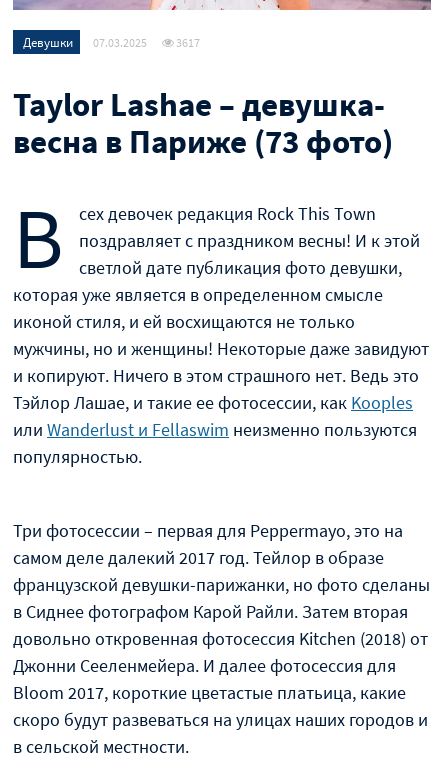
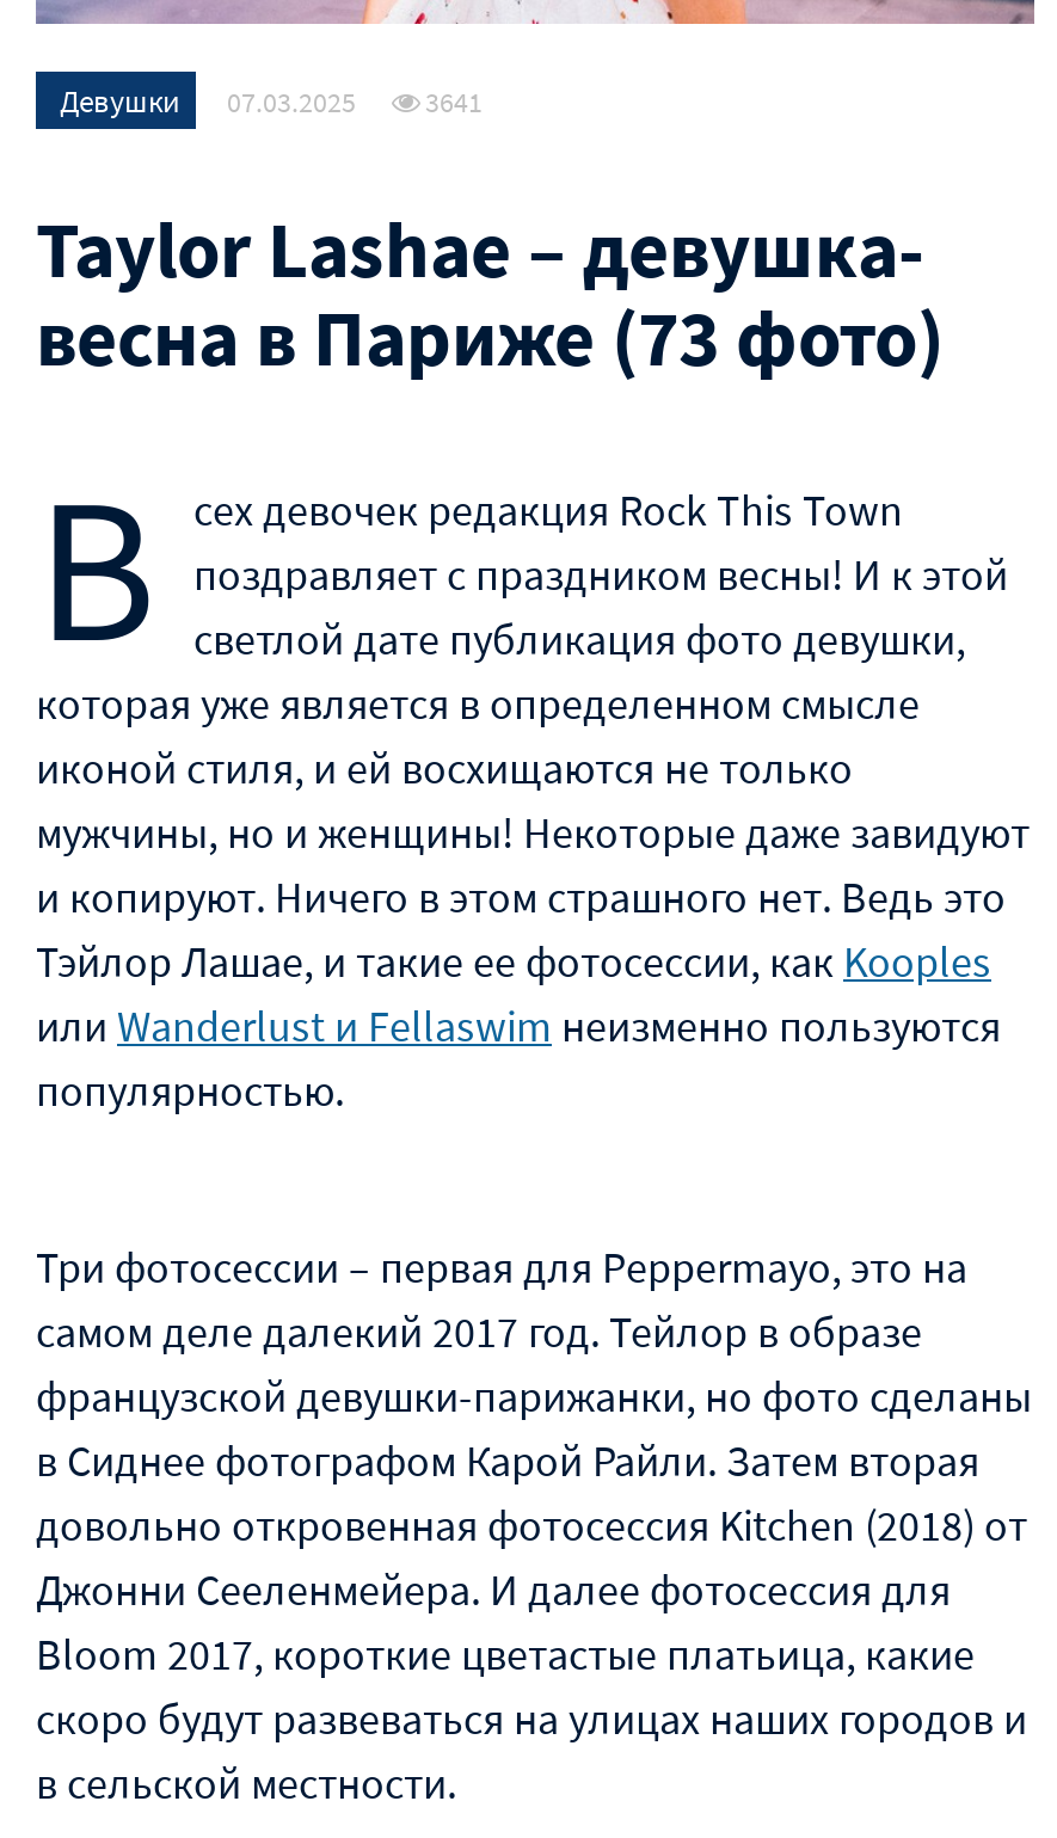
[23,34,200,51] Девушки 07.03.2025 3617 -> [60,80,483,121] Девушки 07.03.2025 3641

